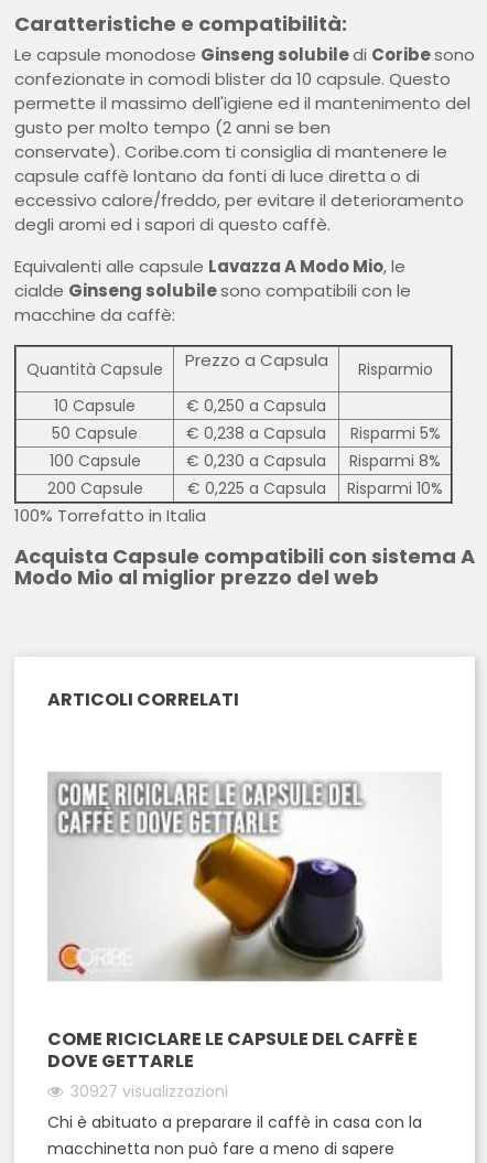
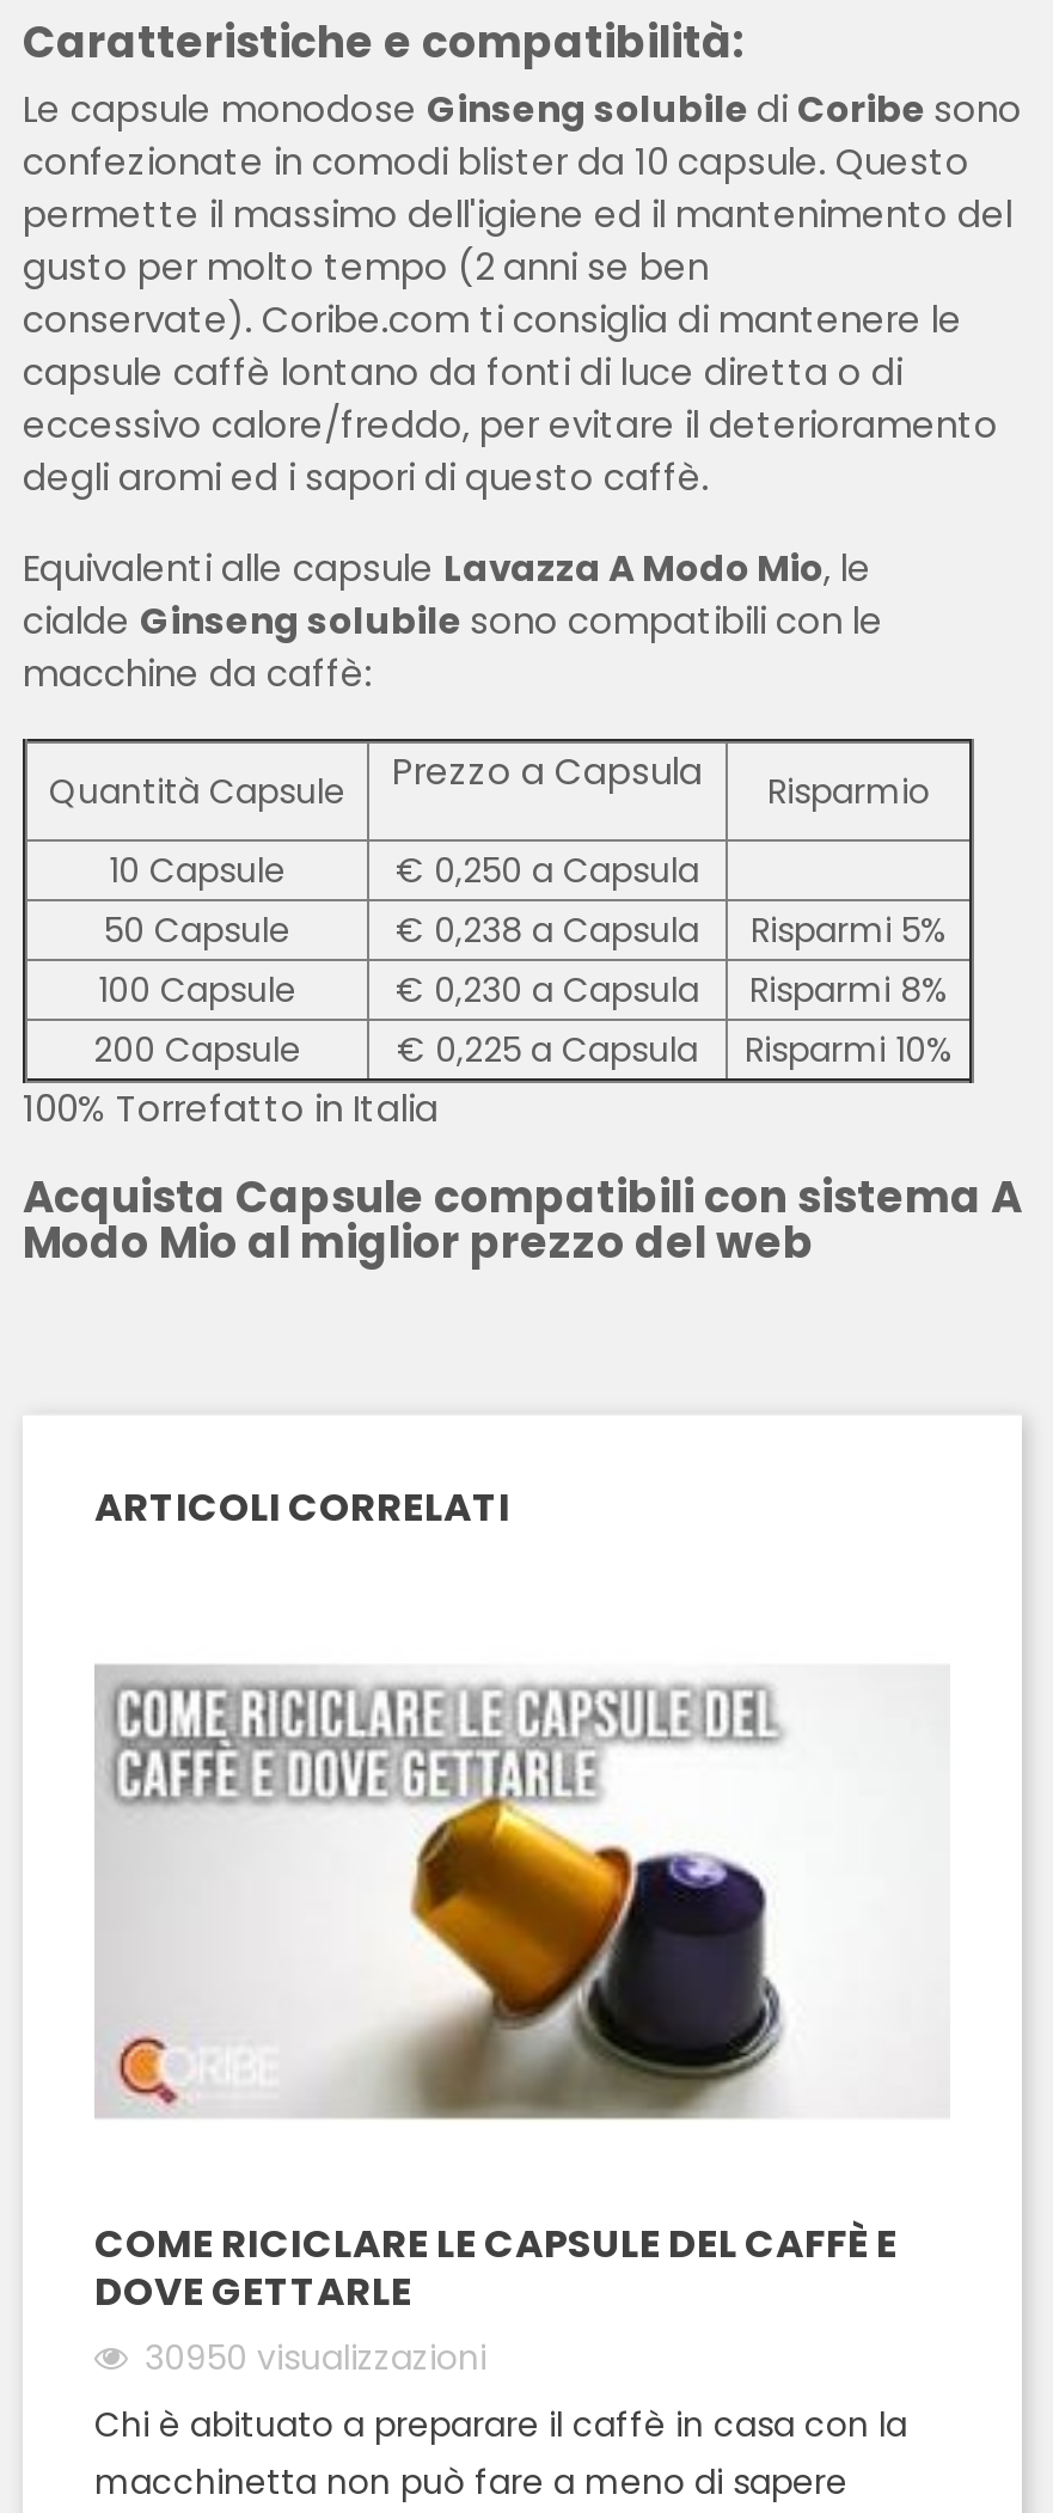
[66,1080,228,1102] 30927 visualizzazioni -> [135,2333,486,2381] 30950 visualizzazioni

